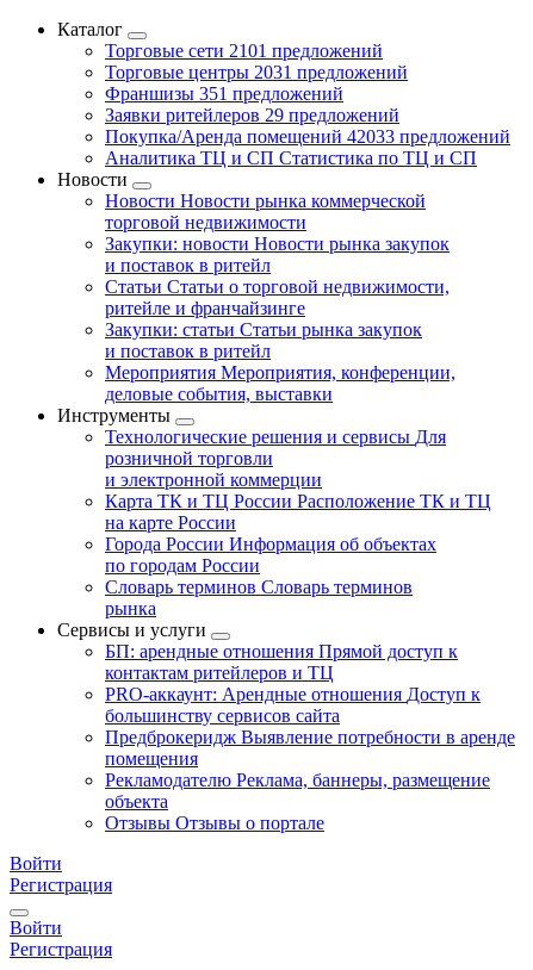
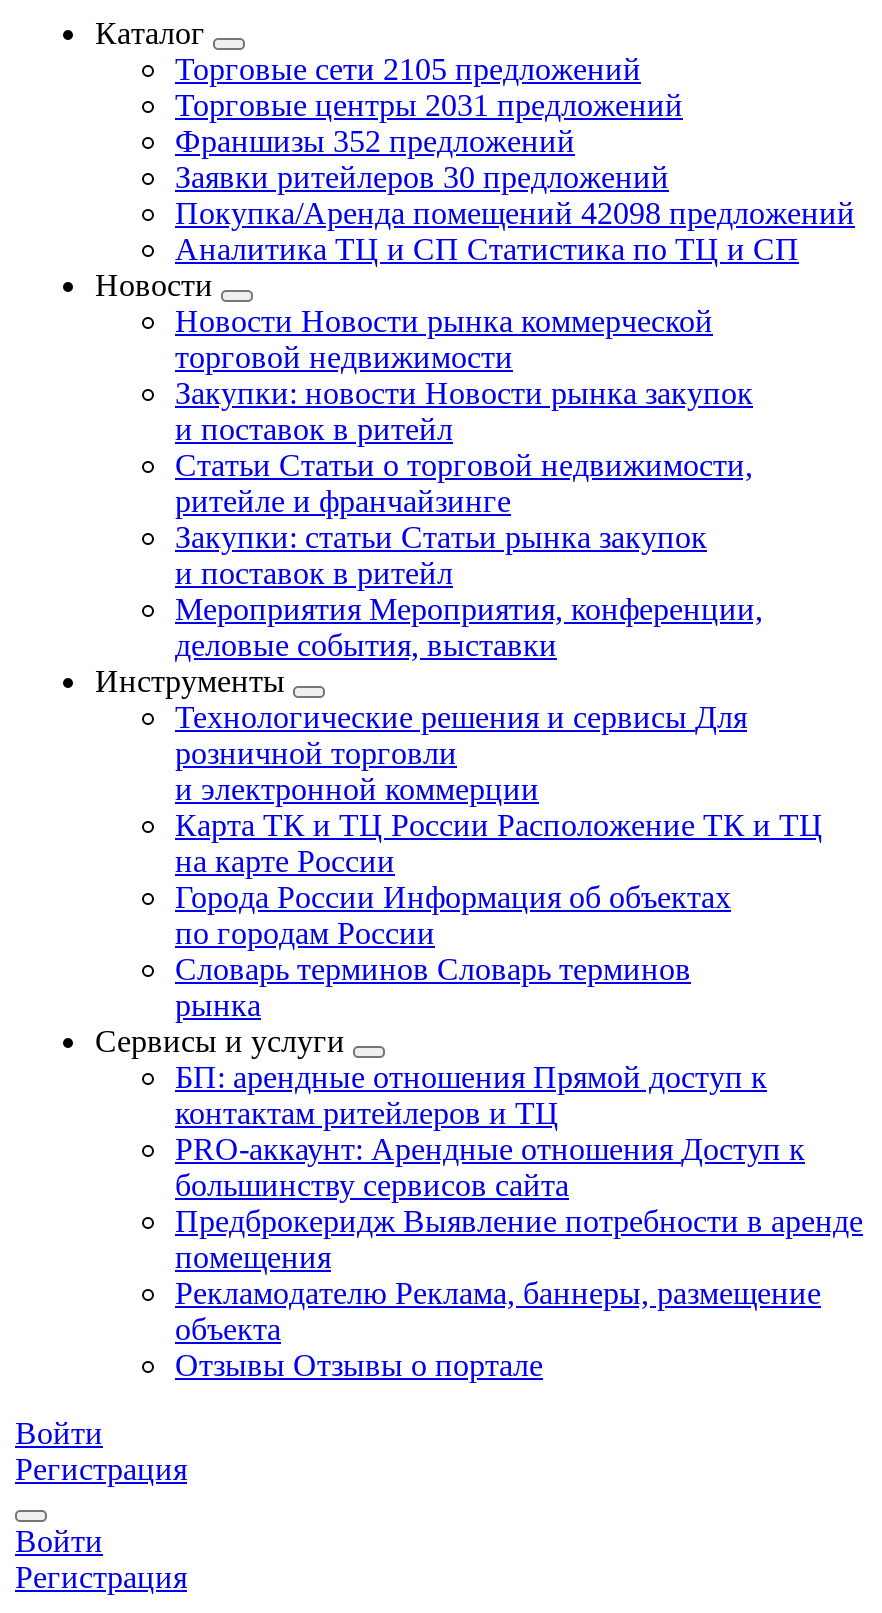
[105,41,383,61] Торговые сети 2101 предложений -> [175,52,641,86] Торговые сети 2105 предложений
[105,83,343,104] Франшизы 351 предложений -> [175,124,575,158] Франшизы 352 предложений
[105,105,399,125] Заявки ритейлеров 29 предложений -> [175,160,669,194] Заявки ритейлеров 30 предложений
[105,126,510,147] Покупка/Аренда помещений 42033 предложений -> [175,196,855,230] Покупка/Аренда помещений 42098 предложений

